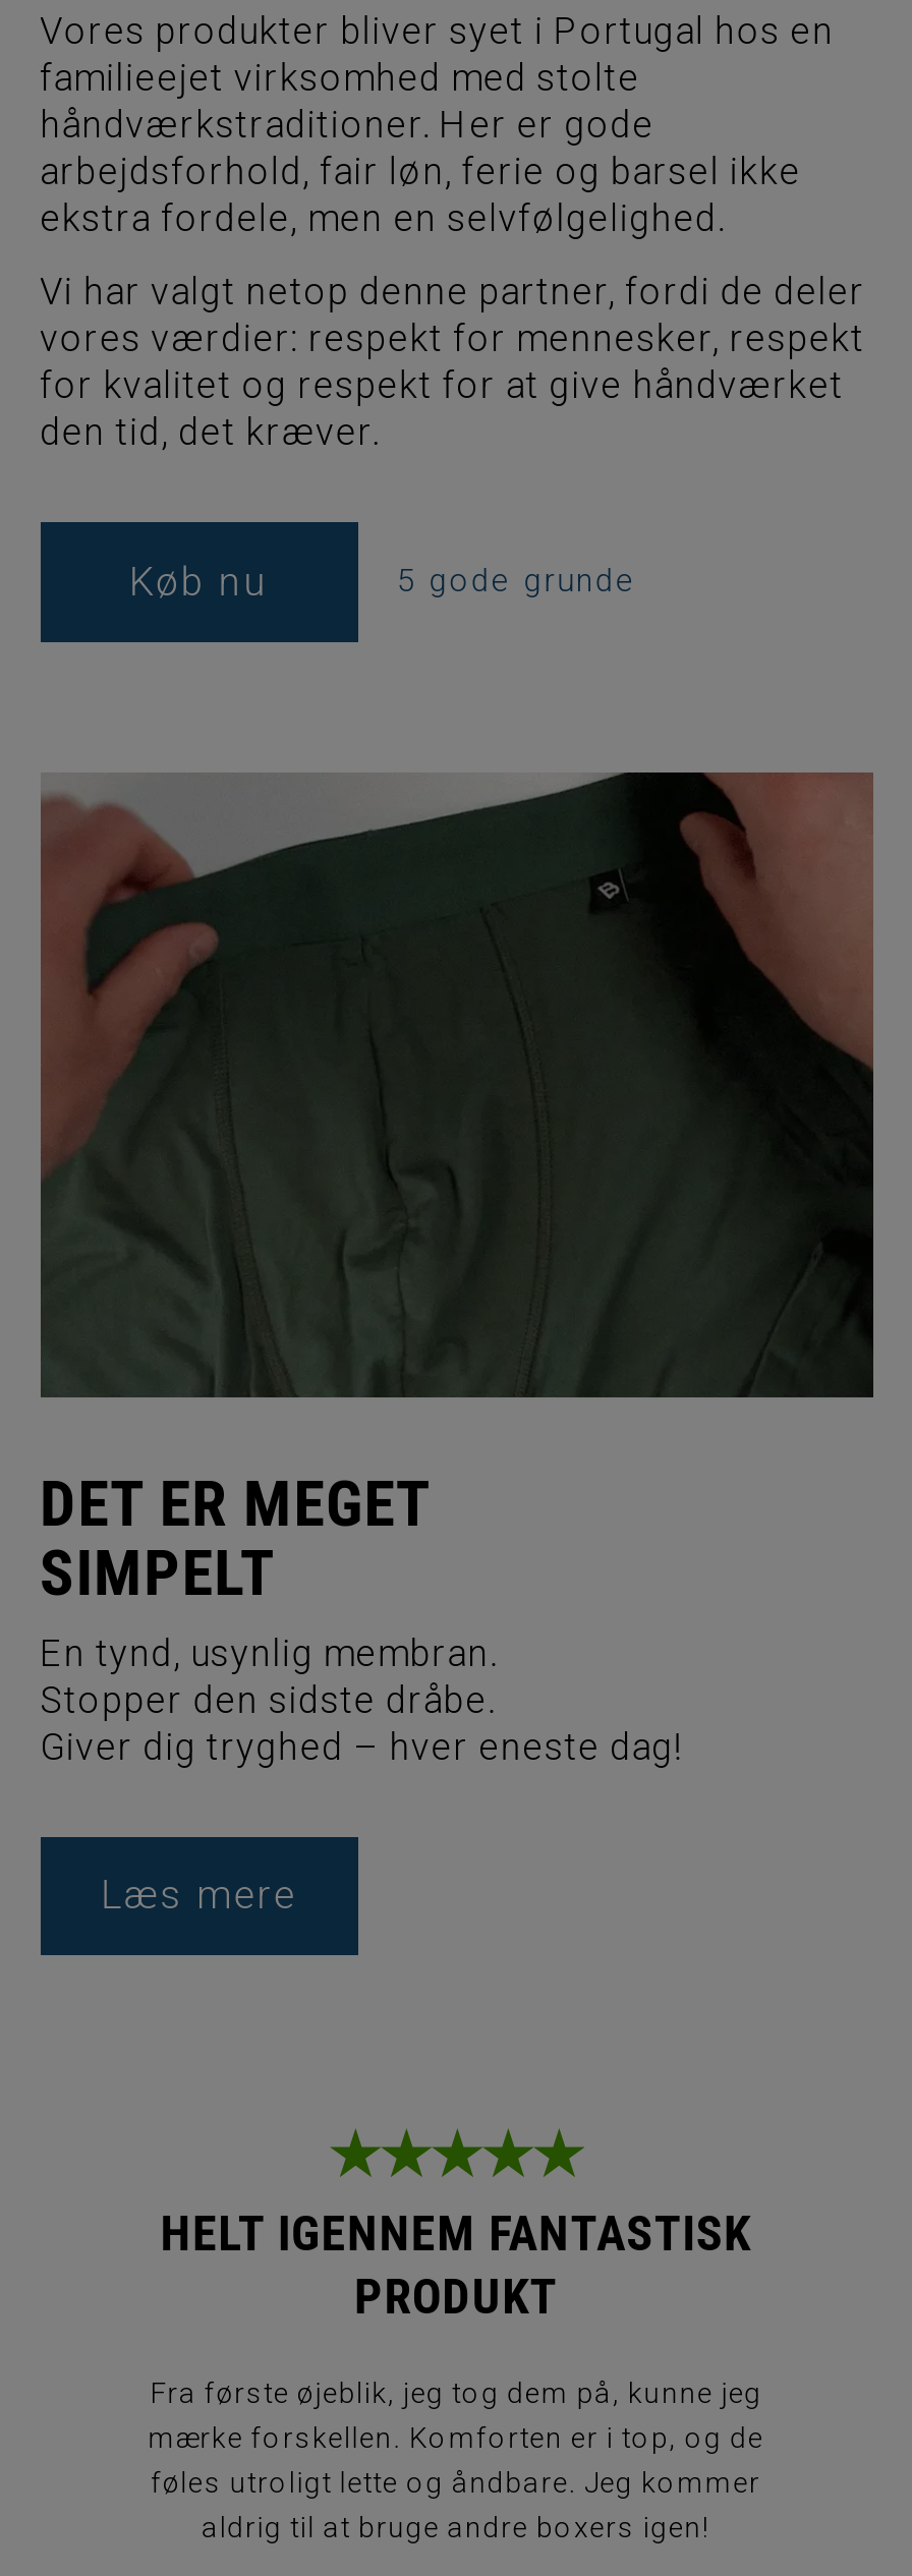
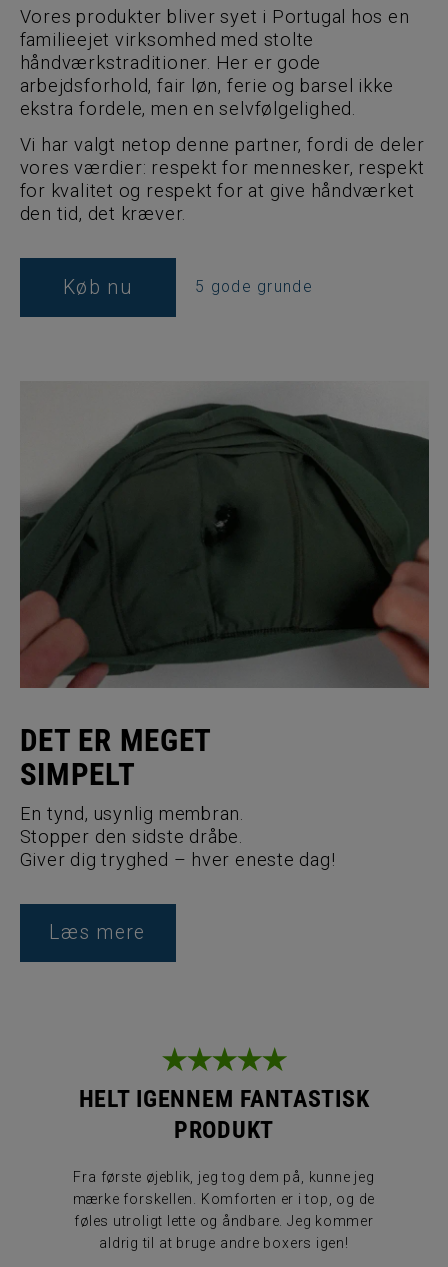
[39,770,875,1399] [image] -> [19,381,430,689] [image]

